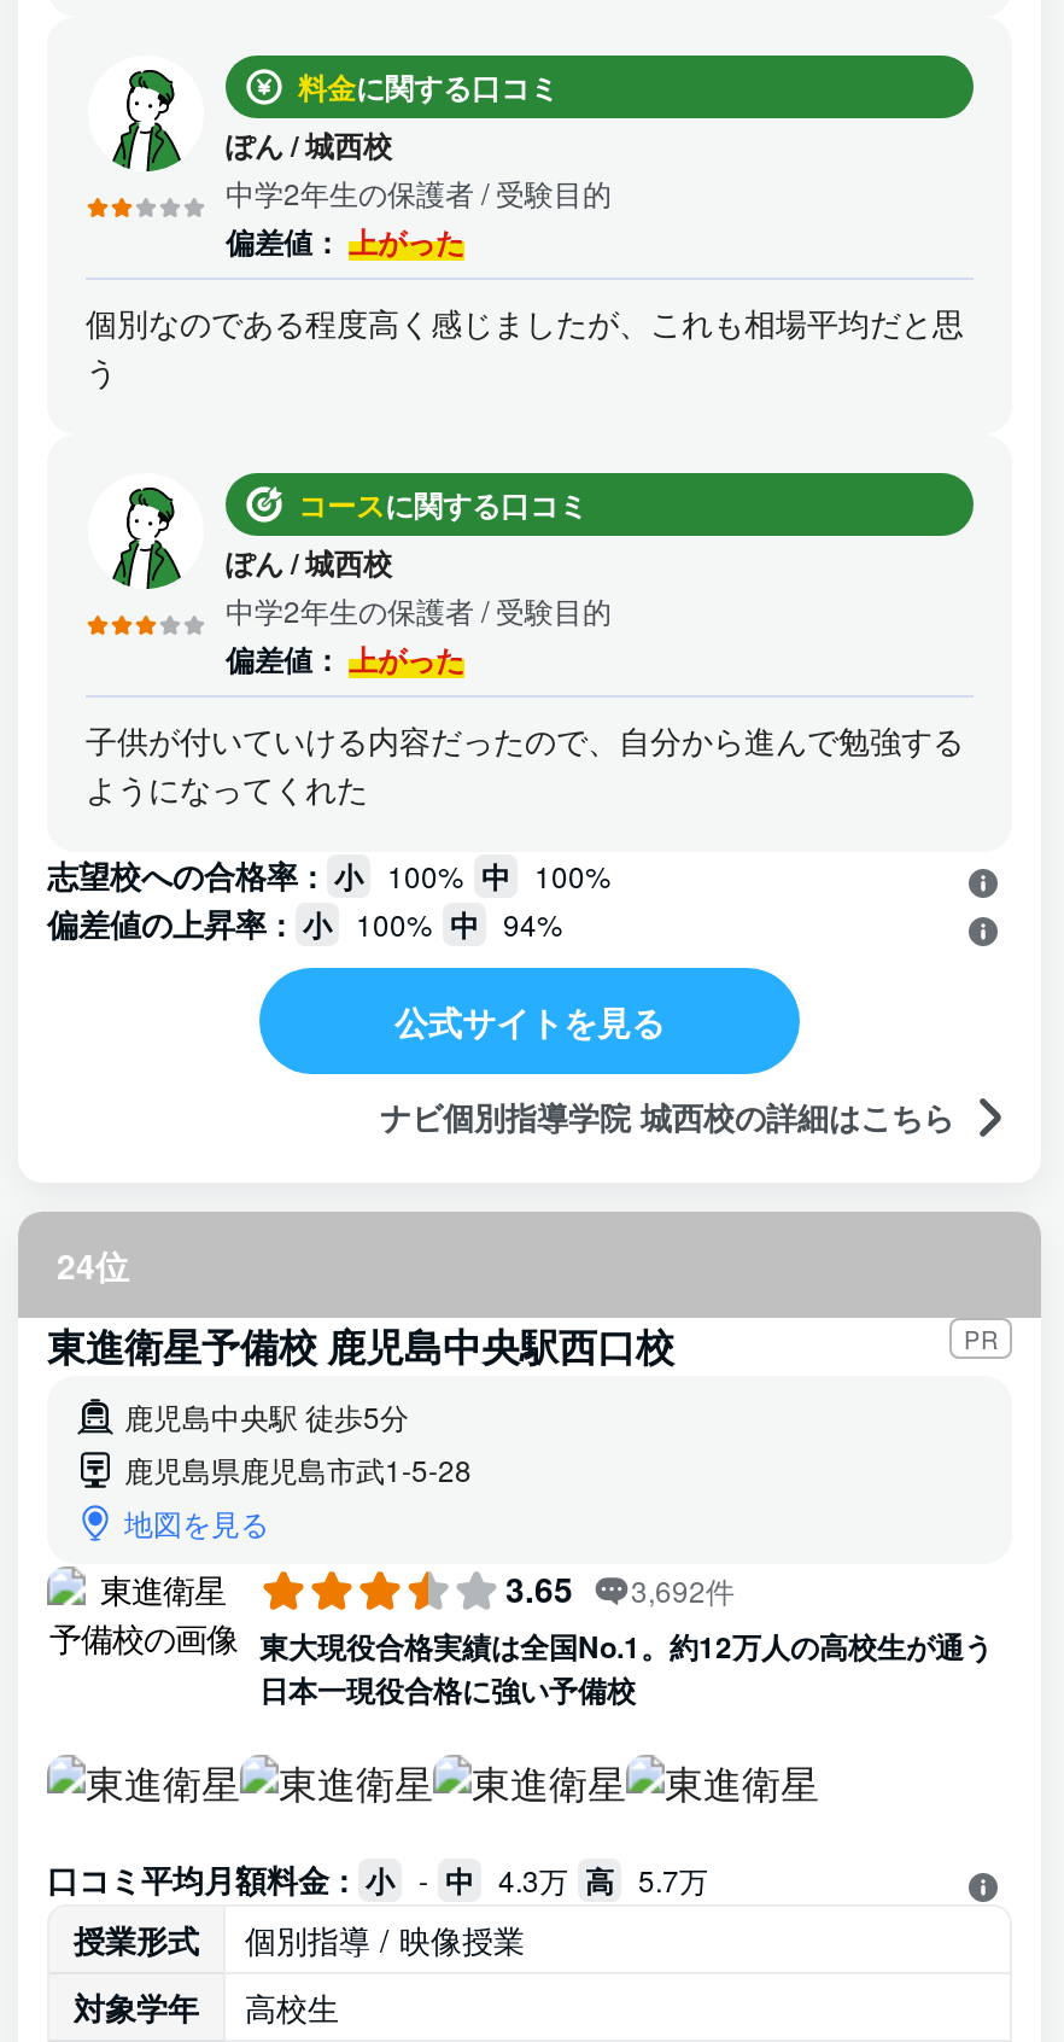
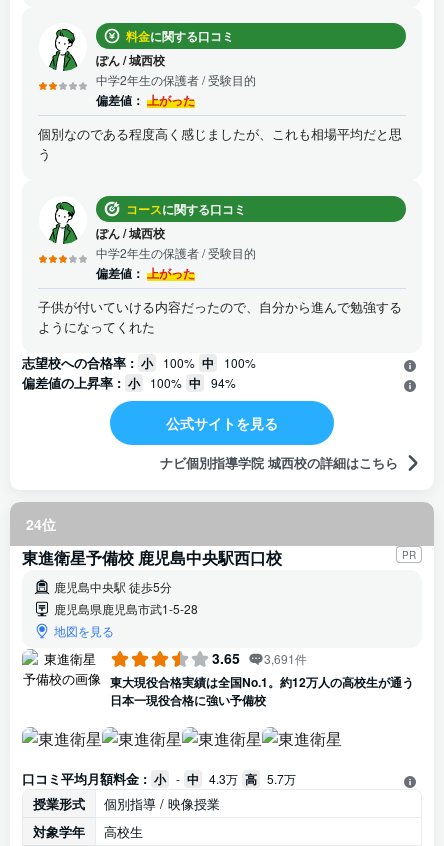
[505,1564,735,1612] 3.65 3,692件 -> [212,648,307,668] 3.65 3,691件

